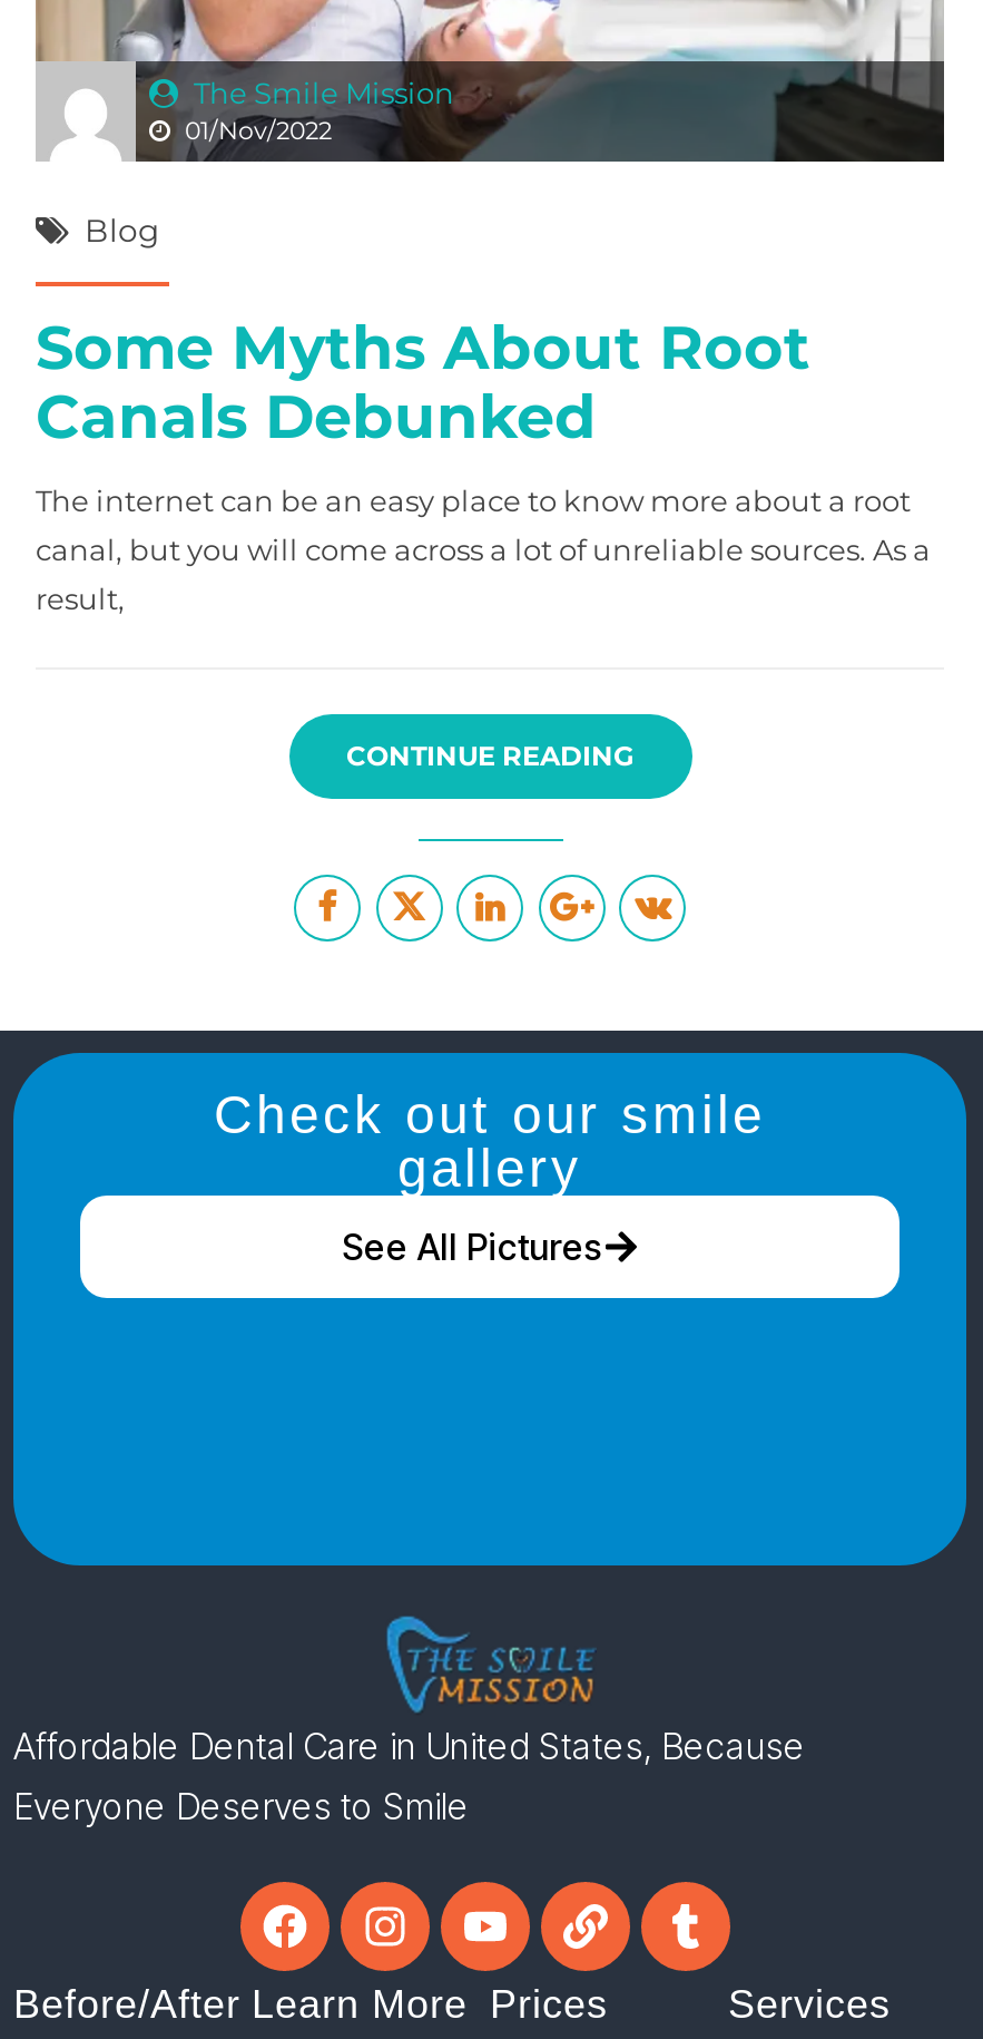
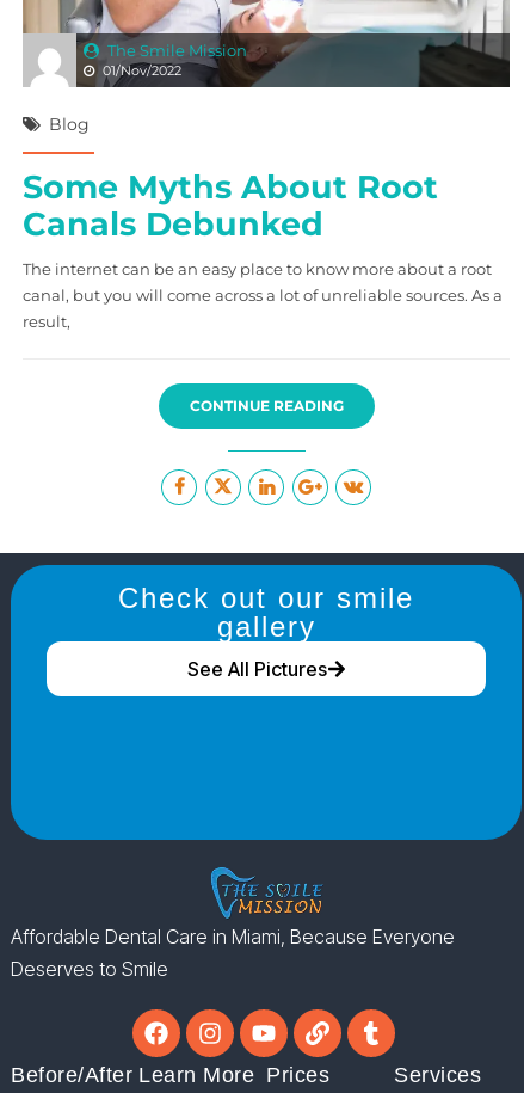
[13,1724,806,1829] Affordable Dental Care in United States, Because | Everyone Deserves to Smile -> [11,924,455,980] Affordable Dental Care in Miami, Because Everyone | Deserves to Smile

